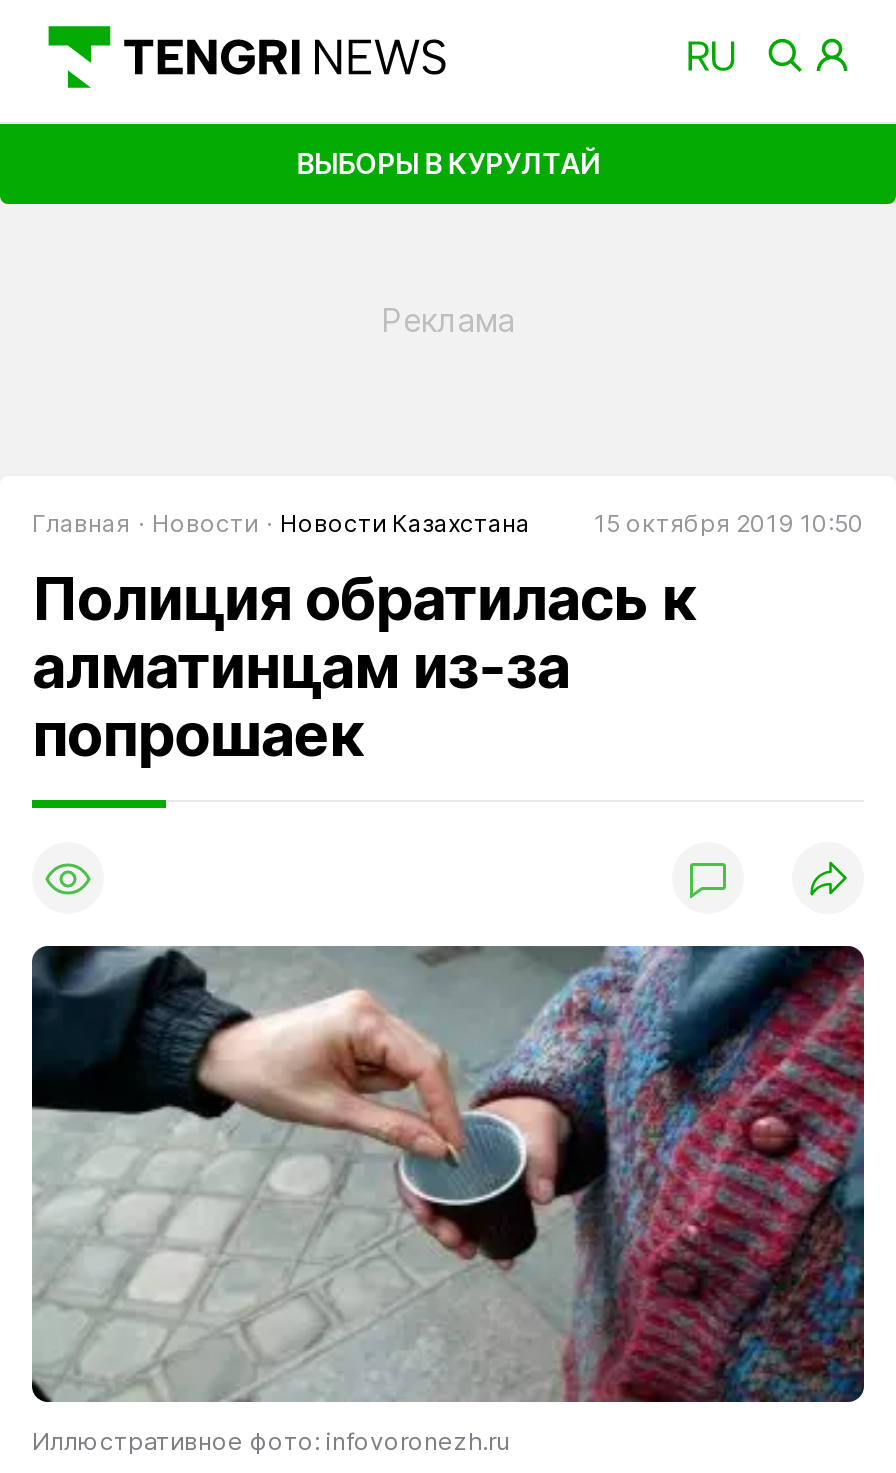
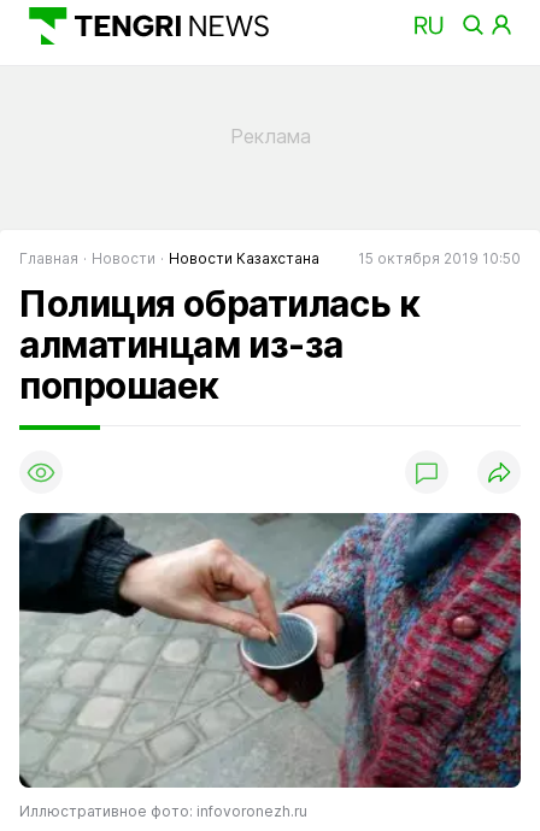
[296,145,600,179] ВЫБОРЫ В КУРУЛТАЙ -> none

